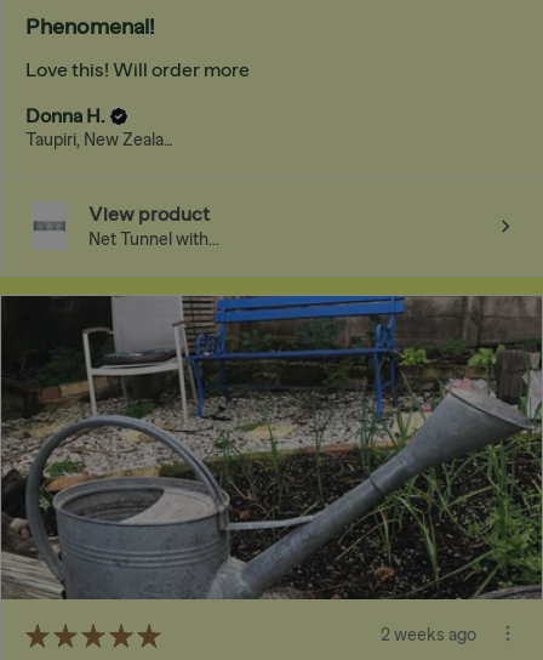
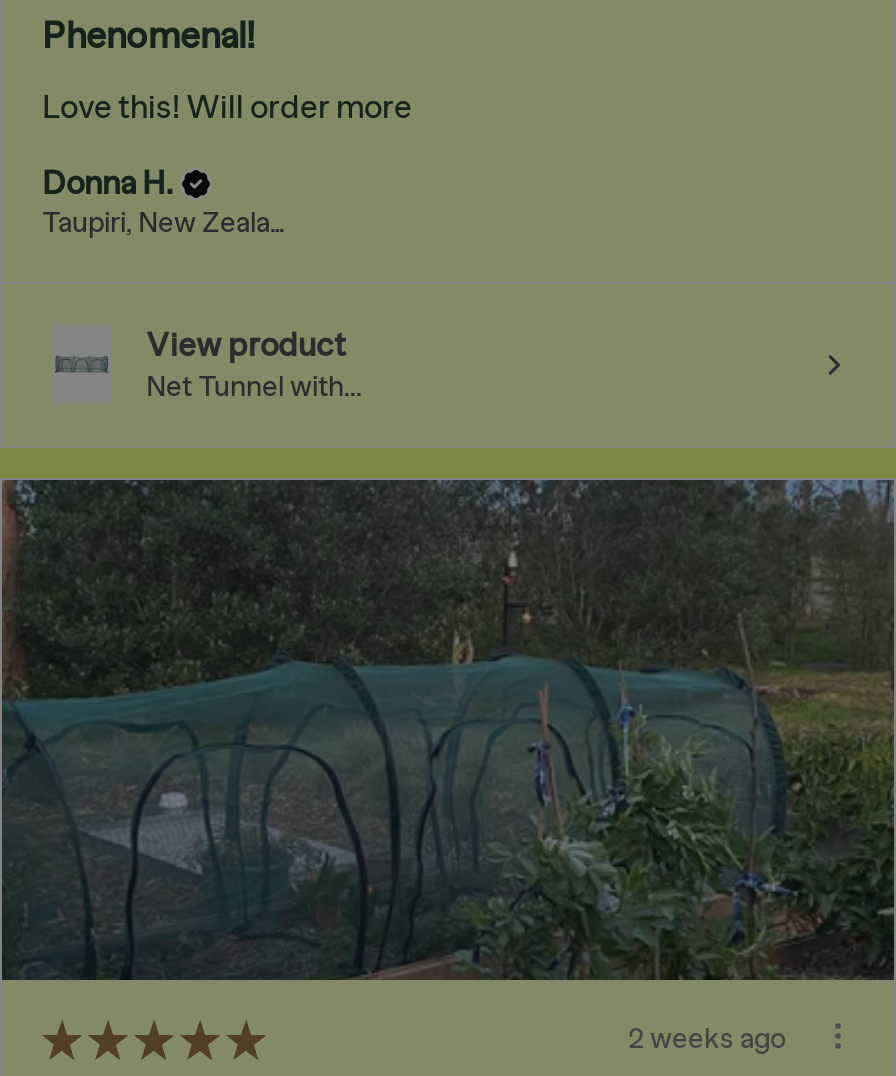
[4,295,539,601] [image] -> [6,478,890,982] [image]

